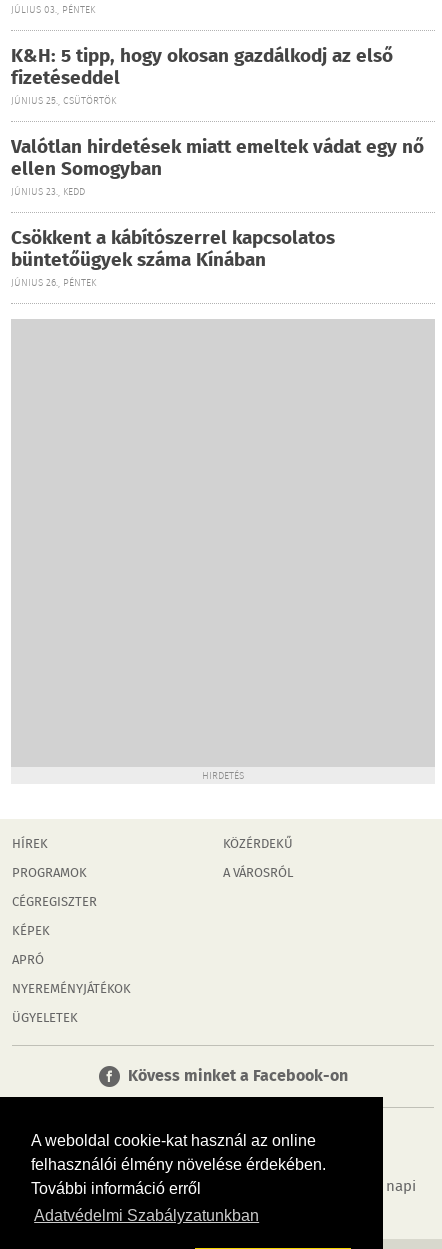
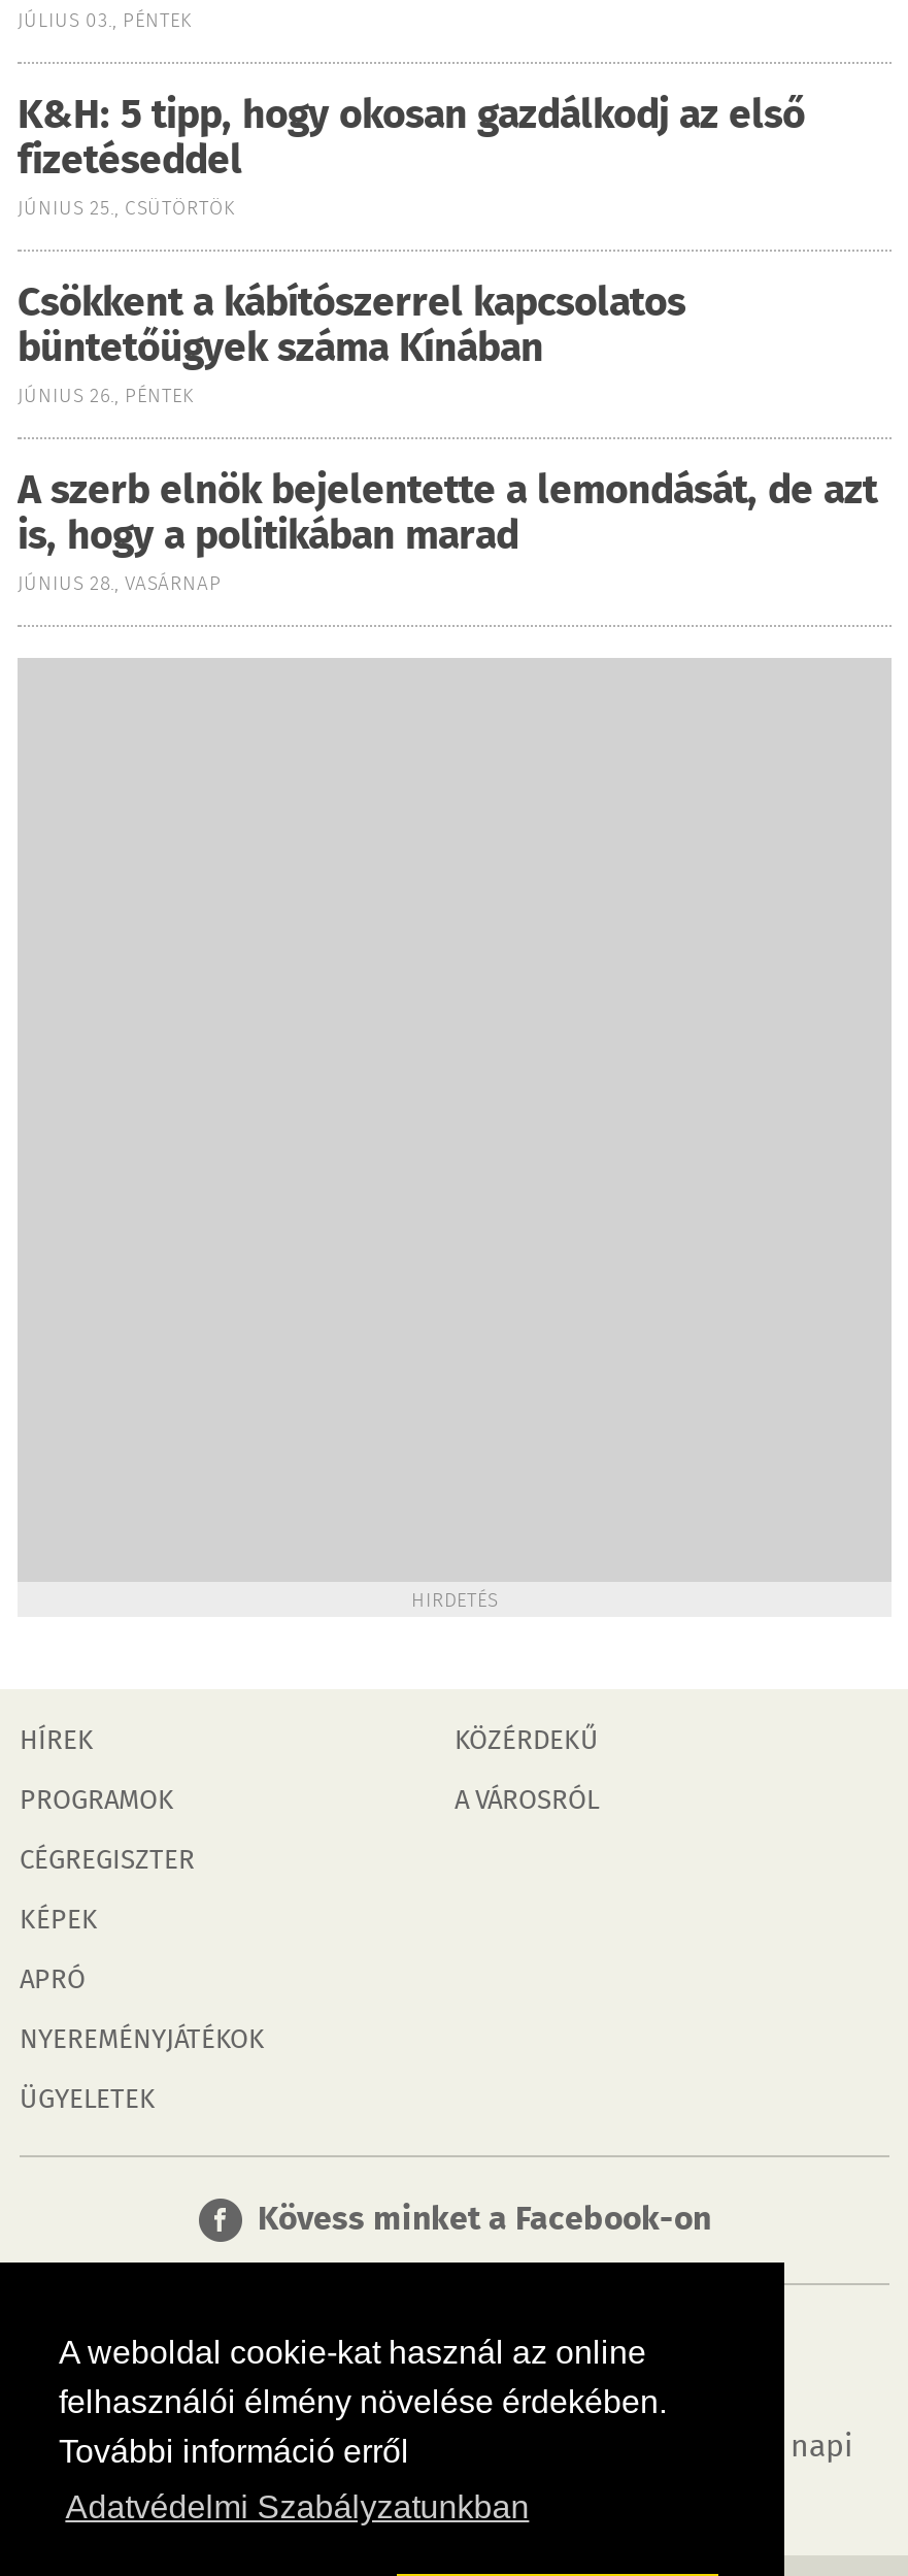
[11,133,424,200] Valótlan hirdetések miatt emeltek vádat egy nő | ellen Somogyban | JÚNIUS 23., KEDD -> none
moved [11,224,335,291] -> [18,274,685,412]: Csökkent a kábítószerrel kapcsolatos | büntetőügyek száma Kínában | JÚNIUS 26., PÉNTEK
none -> [18,462,877,600] A szerb elnök bejelentette a lemondását, de azt | is, hogy a politikában marad | JÚNIUS 28., VASÁRNAP

